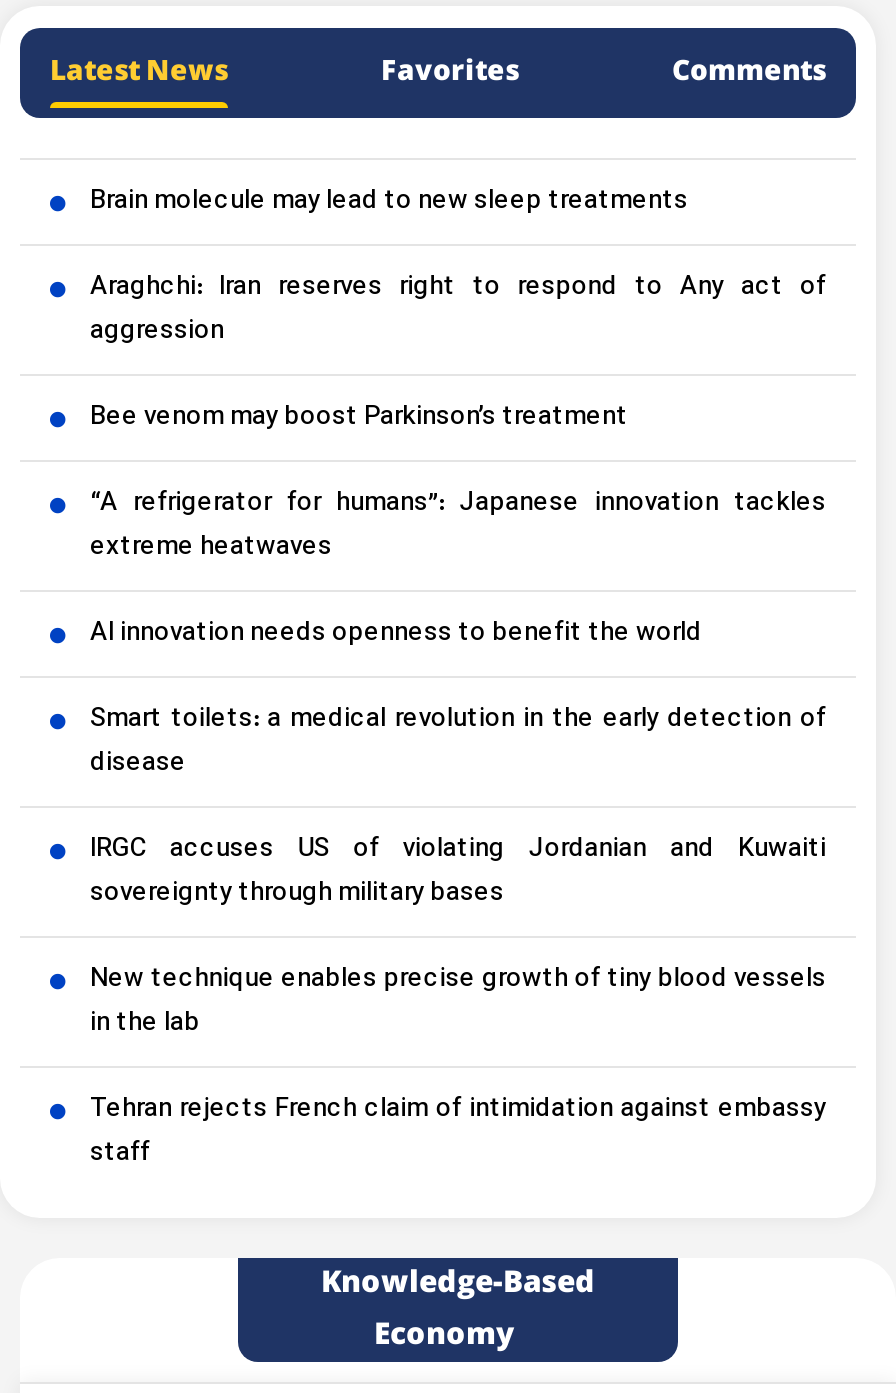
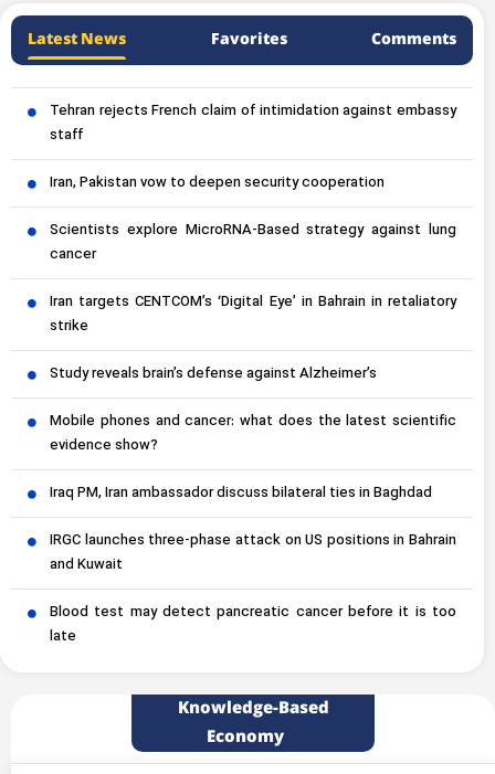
[90,183,826,1045] Brain molecule may lead to new sleep treatments | Araghchi: Iran reserves right to respond to Any act of | aggression | Bee venom may boost Parkinson’s treatment | “A refrigerator for humans”: Japanese innovation tackles | extreme heatwaves | AI innovation needs openness to benefit the world | Smart toilets: a medical revolution in the early detection of | disease | IRGC accuses US of violating Jordanian and Kuwaiti | sovereignty through military bases | New technique enables precise growth of tiny blood vessels | in the lab -> none
moved [90,1091,826,1175] -> [50,101,456,147]: Tehran rejects French claim of intimidation against embassy | staff
none -> [50,173,456,649] Iran, Pakistan vow to deepen security cooperation | Scientists explore MicroRNA-Based strategy against lung | cancer | Iran targets CENTCOM’s ‘Digital Eye’ in Bahrain in retaliatory | strike | Study reveals brain’s defense against Alzheimer’s | Mobile phones and cancer: what does the latest scientific | evidence show? | Iraq PM, Iran ambassador discuss bilateral ties in Baghdad | IRGC launches three-phase attack on US positions in Bahrain | and Kuwait | Blood test may detect pancreatic cancer before it is too | late

